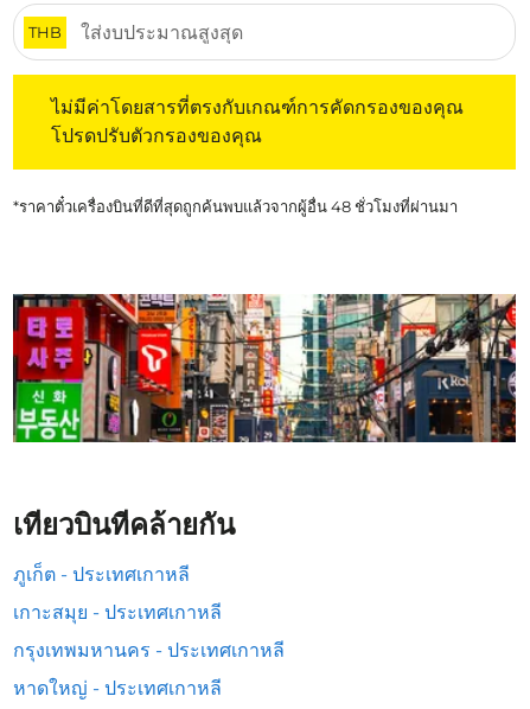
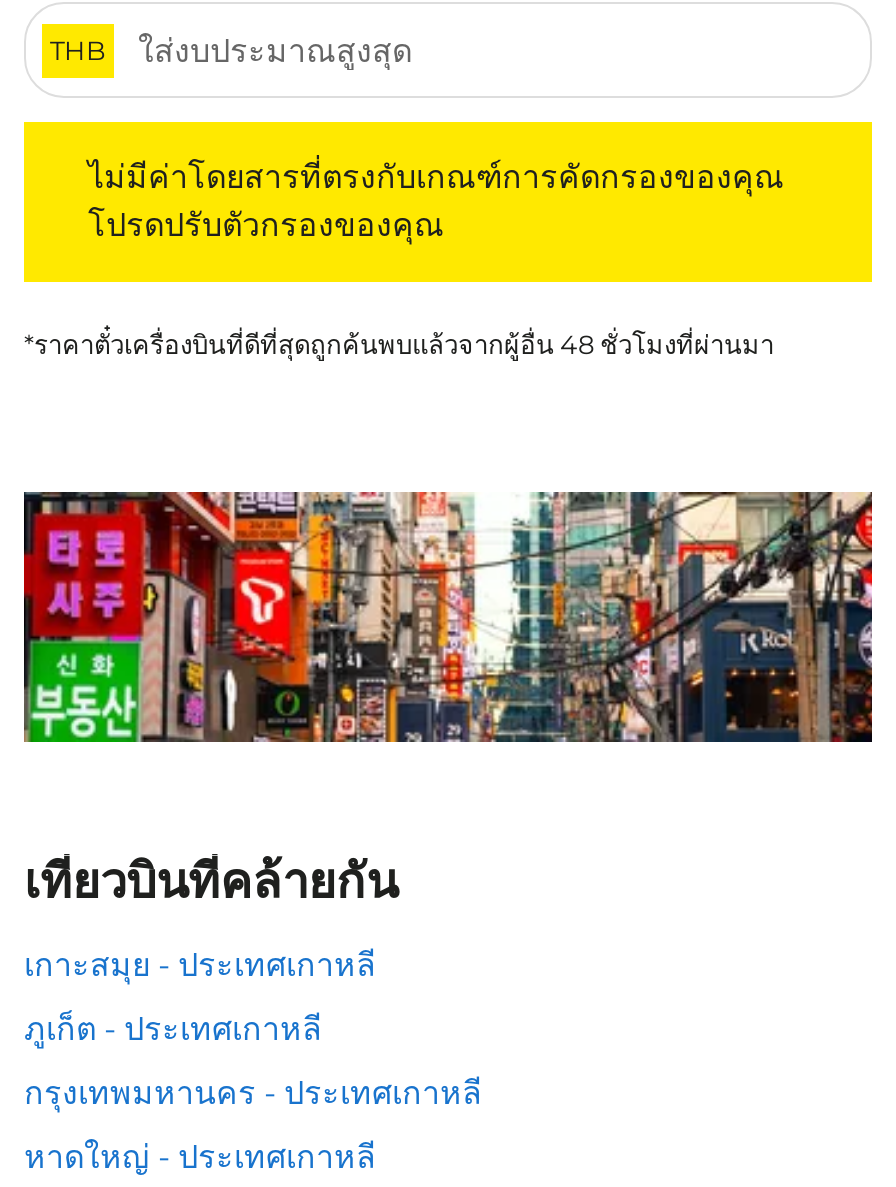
moved [13,563,190,586] -> [24,1010,322,1048]: ภูเก็ต - ประเทศเกาหลี
moved [13,601,222,624] -> [24,946,376,984]: เกาะสมุย - ประเทศเกาหลี

